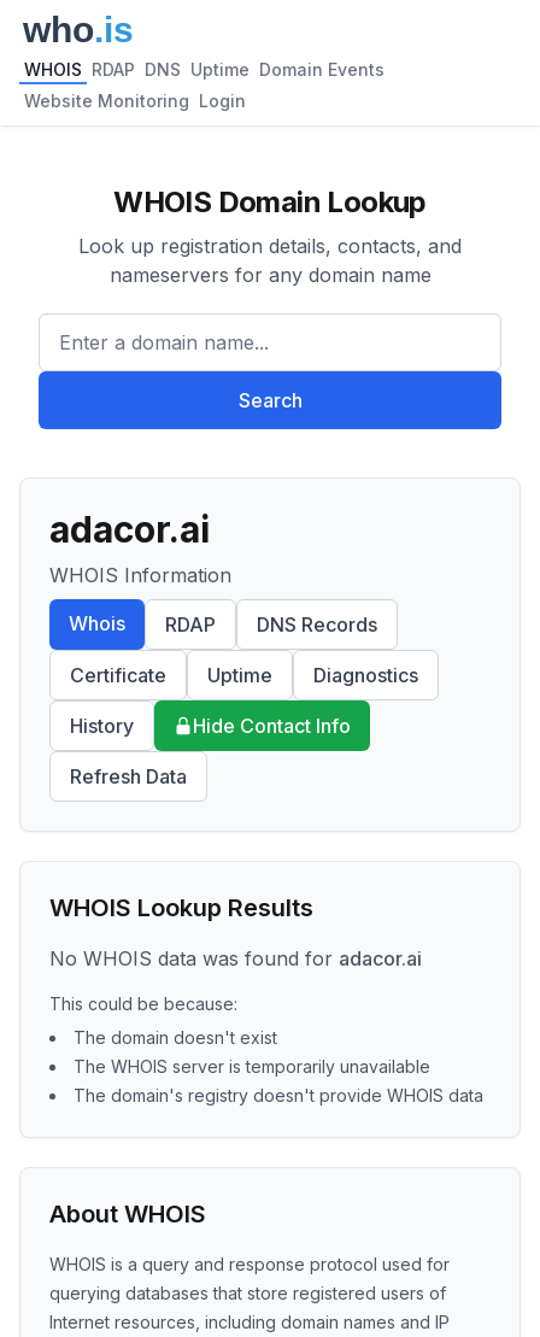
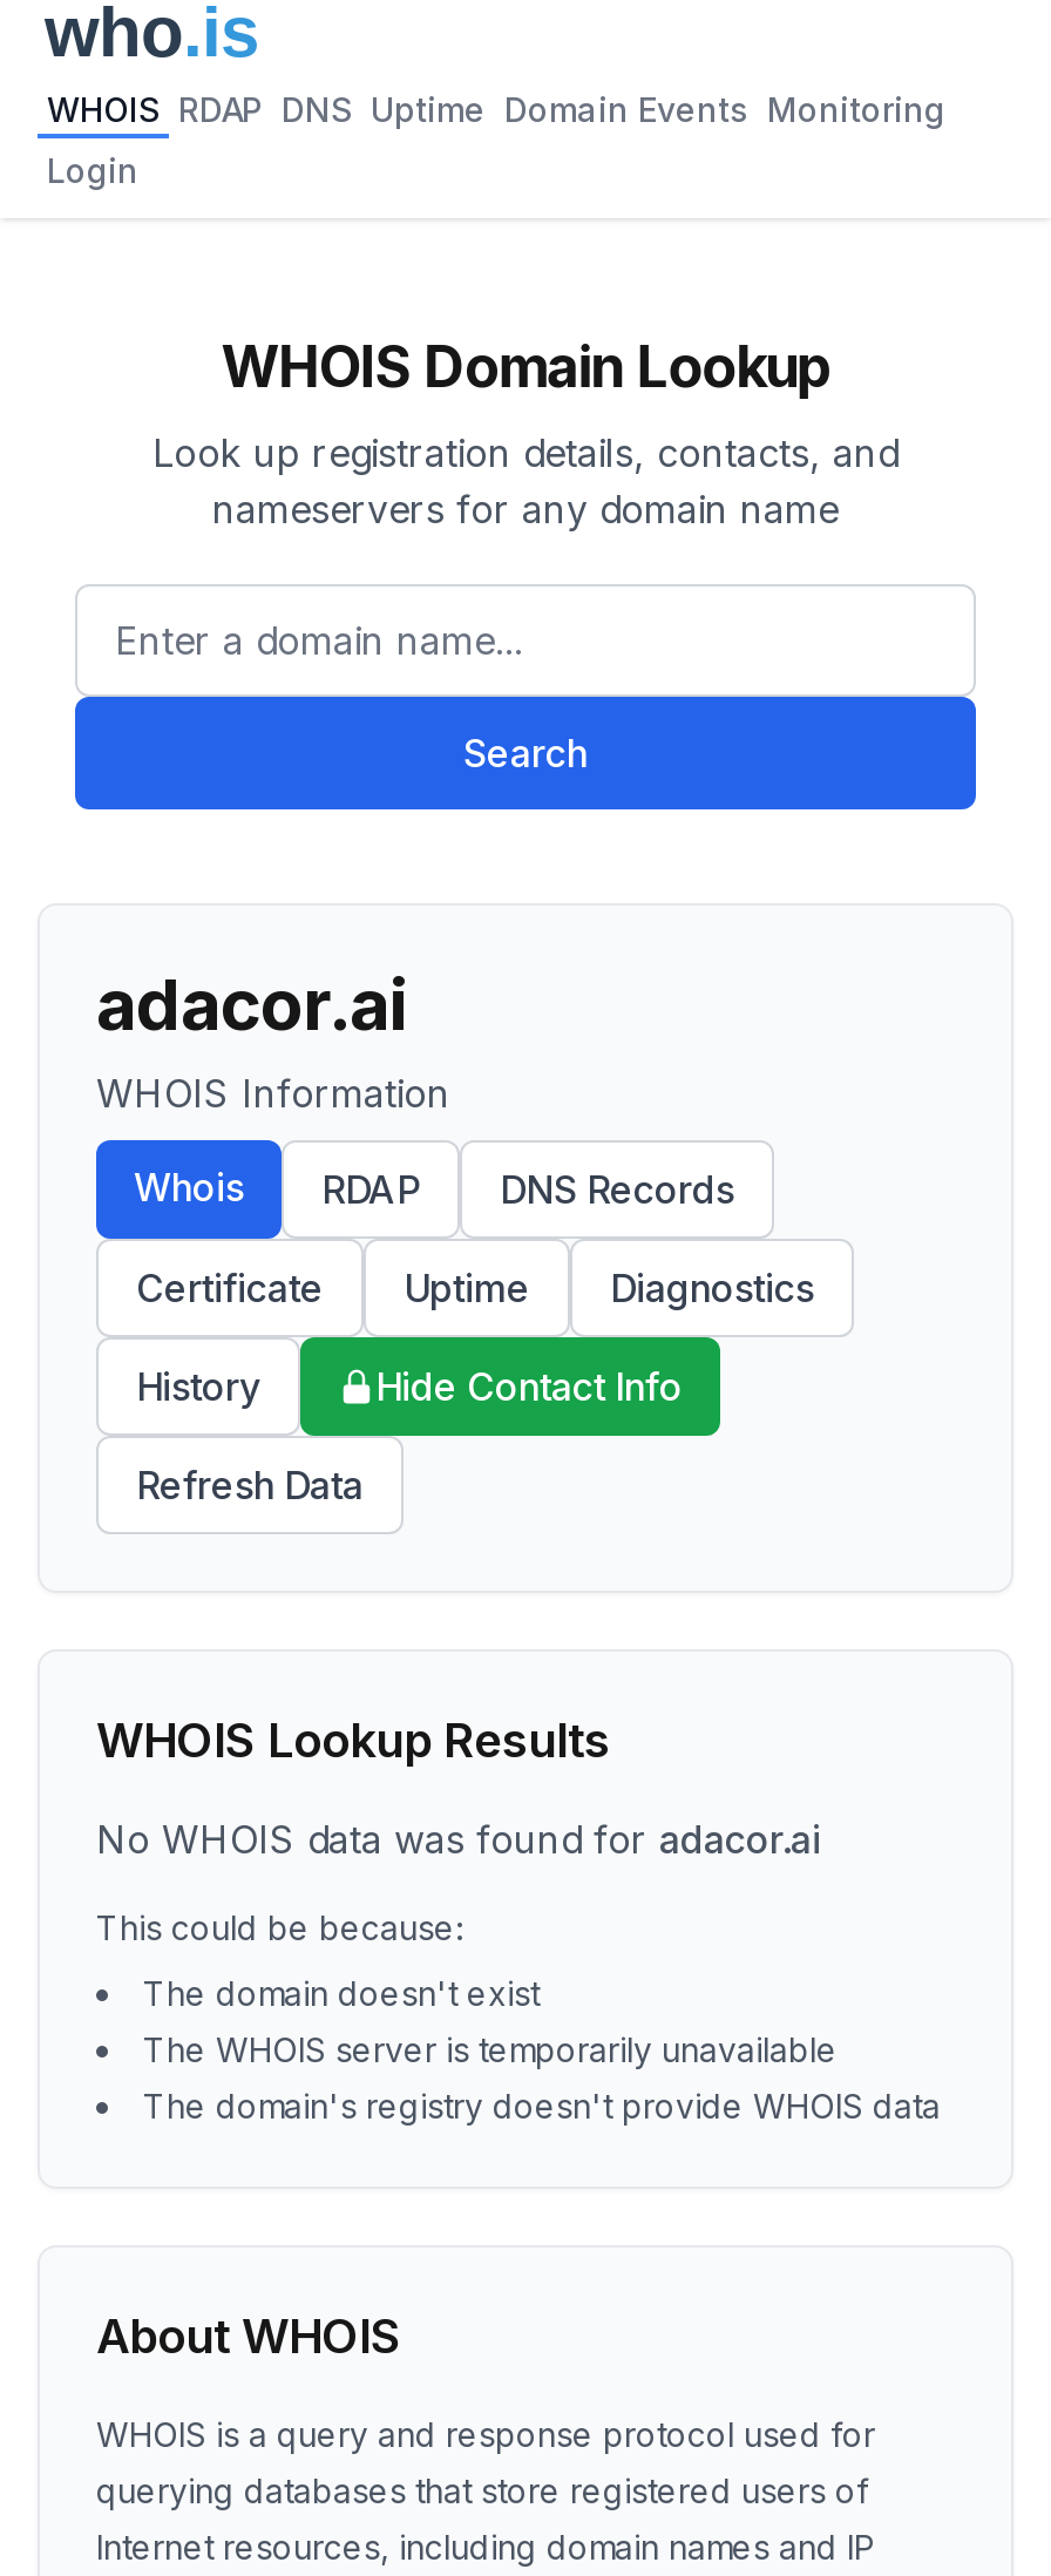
[24,59,385,80] WHOIS RDAP DNS Uptime Domain Events -> [47,89,945,129] WHOIS RDAP DNS Uptime Domain Events Monitoring
[24,90,246,111] Website Monitoring Login -> [47,150,138,190] Login

